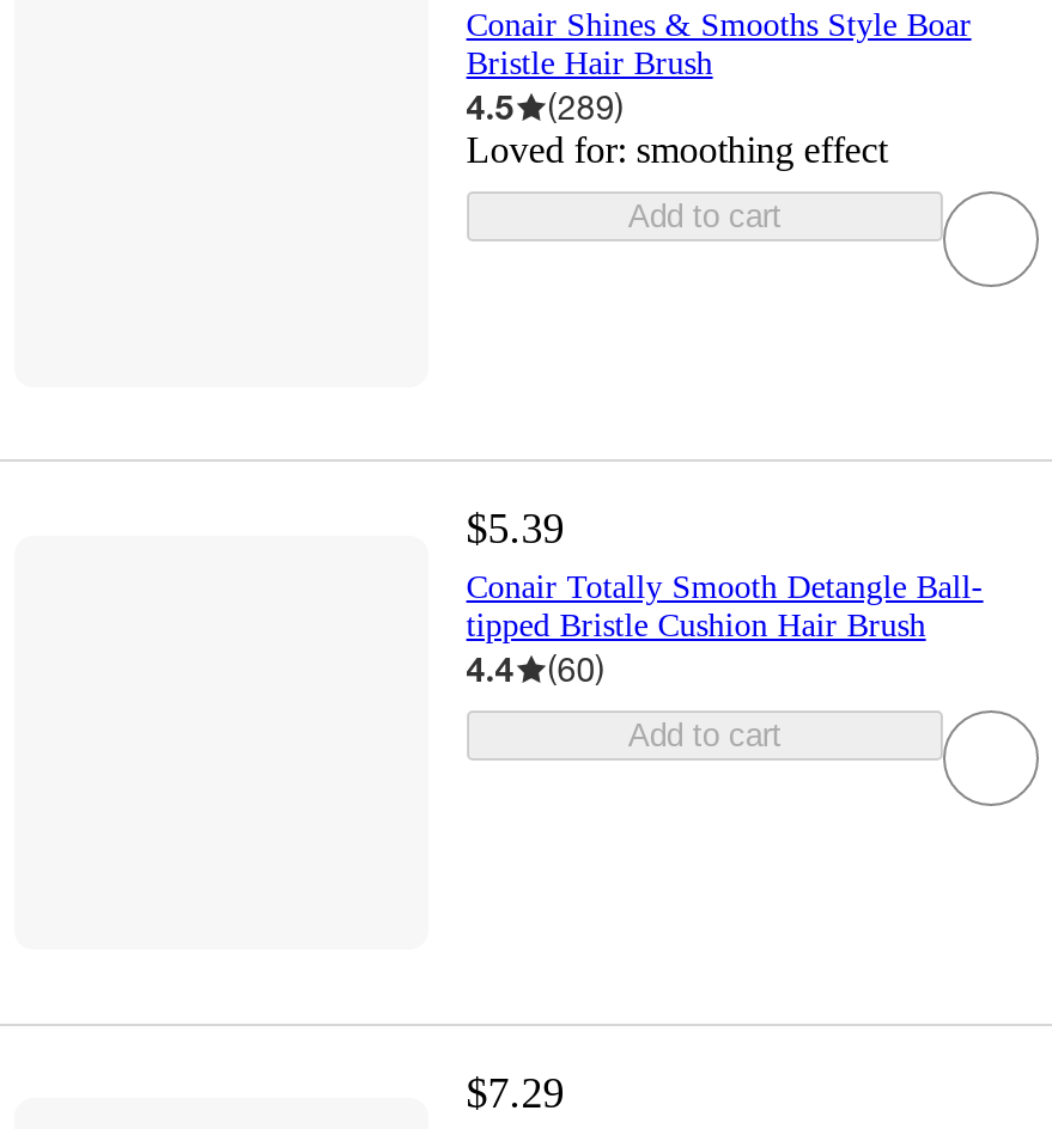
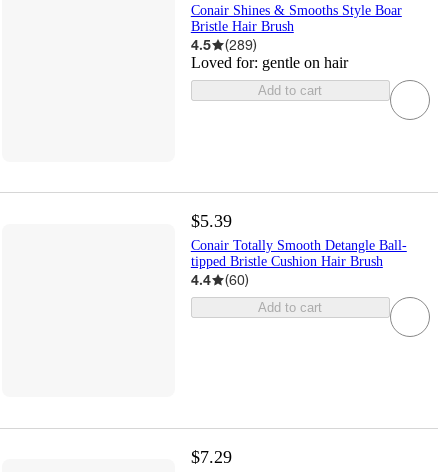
[466,129,888,170] Loved for: smoothing effect -> [191,54,348,71] Loved for: gentle on hair

